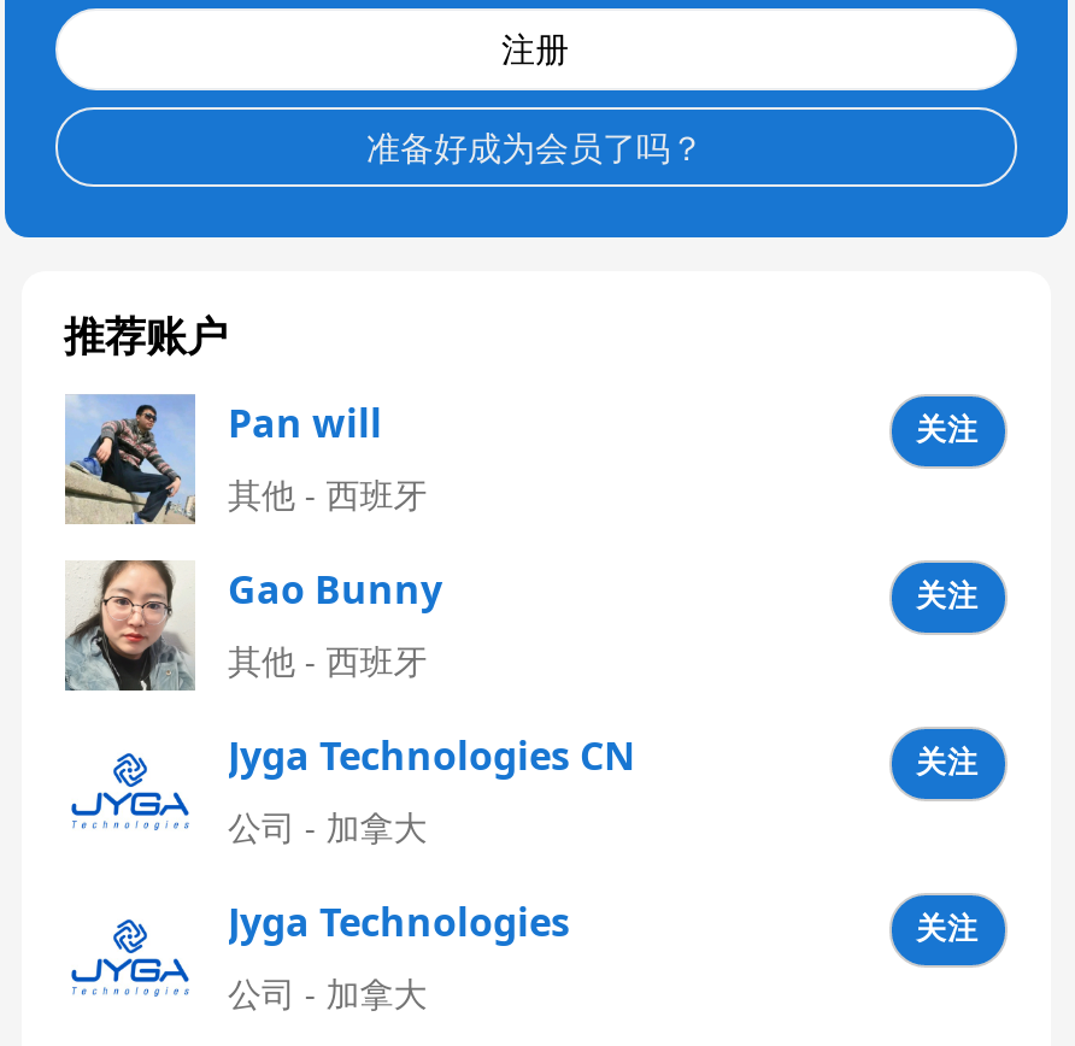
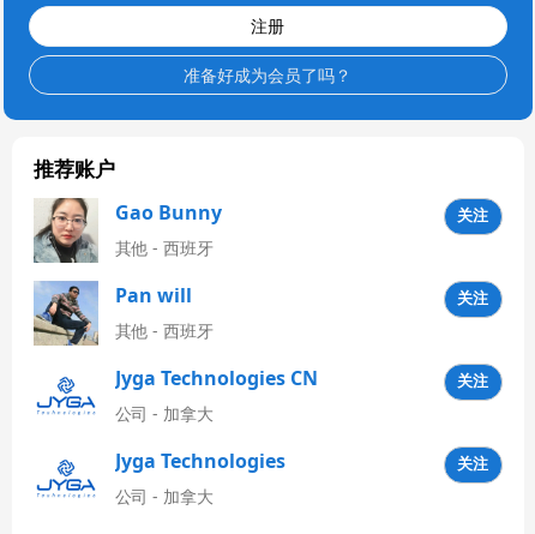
moved [65,394,382,527] -> [34,281,191,347]: [image] | Pan will
moved [65,558,442,693] -> [34,197,221,264]: [image] | Gao Bunny

